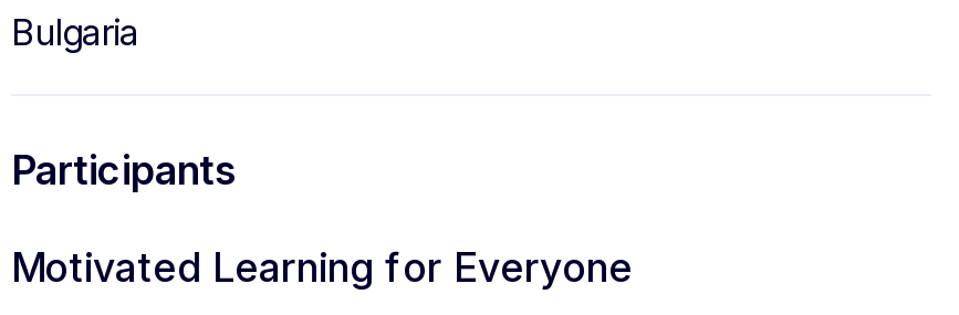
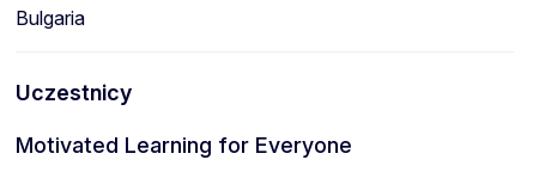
[11,148,237,194] Participants -> [16,81,132,106] Uczestnicy

